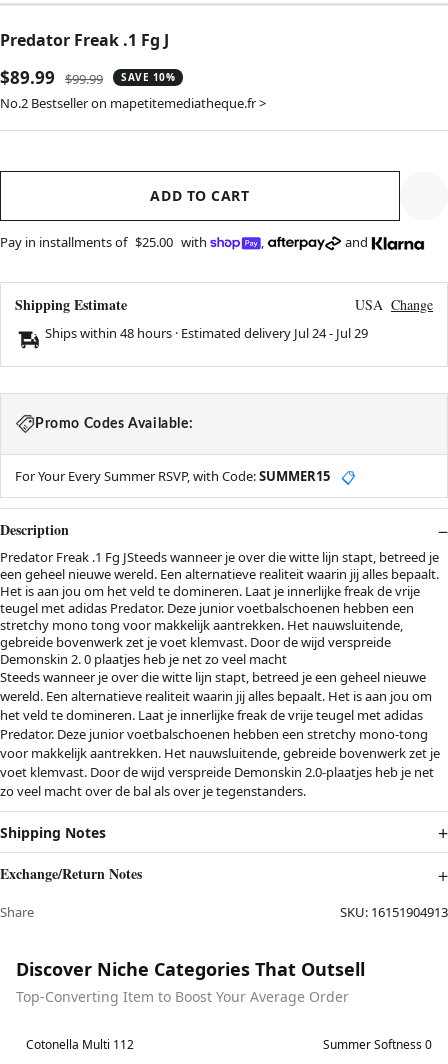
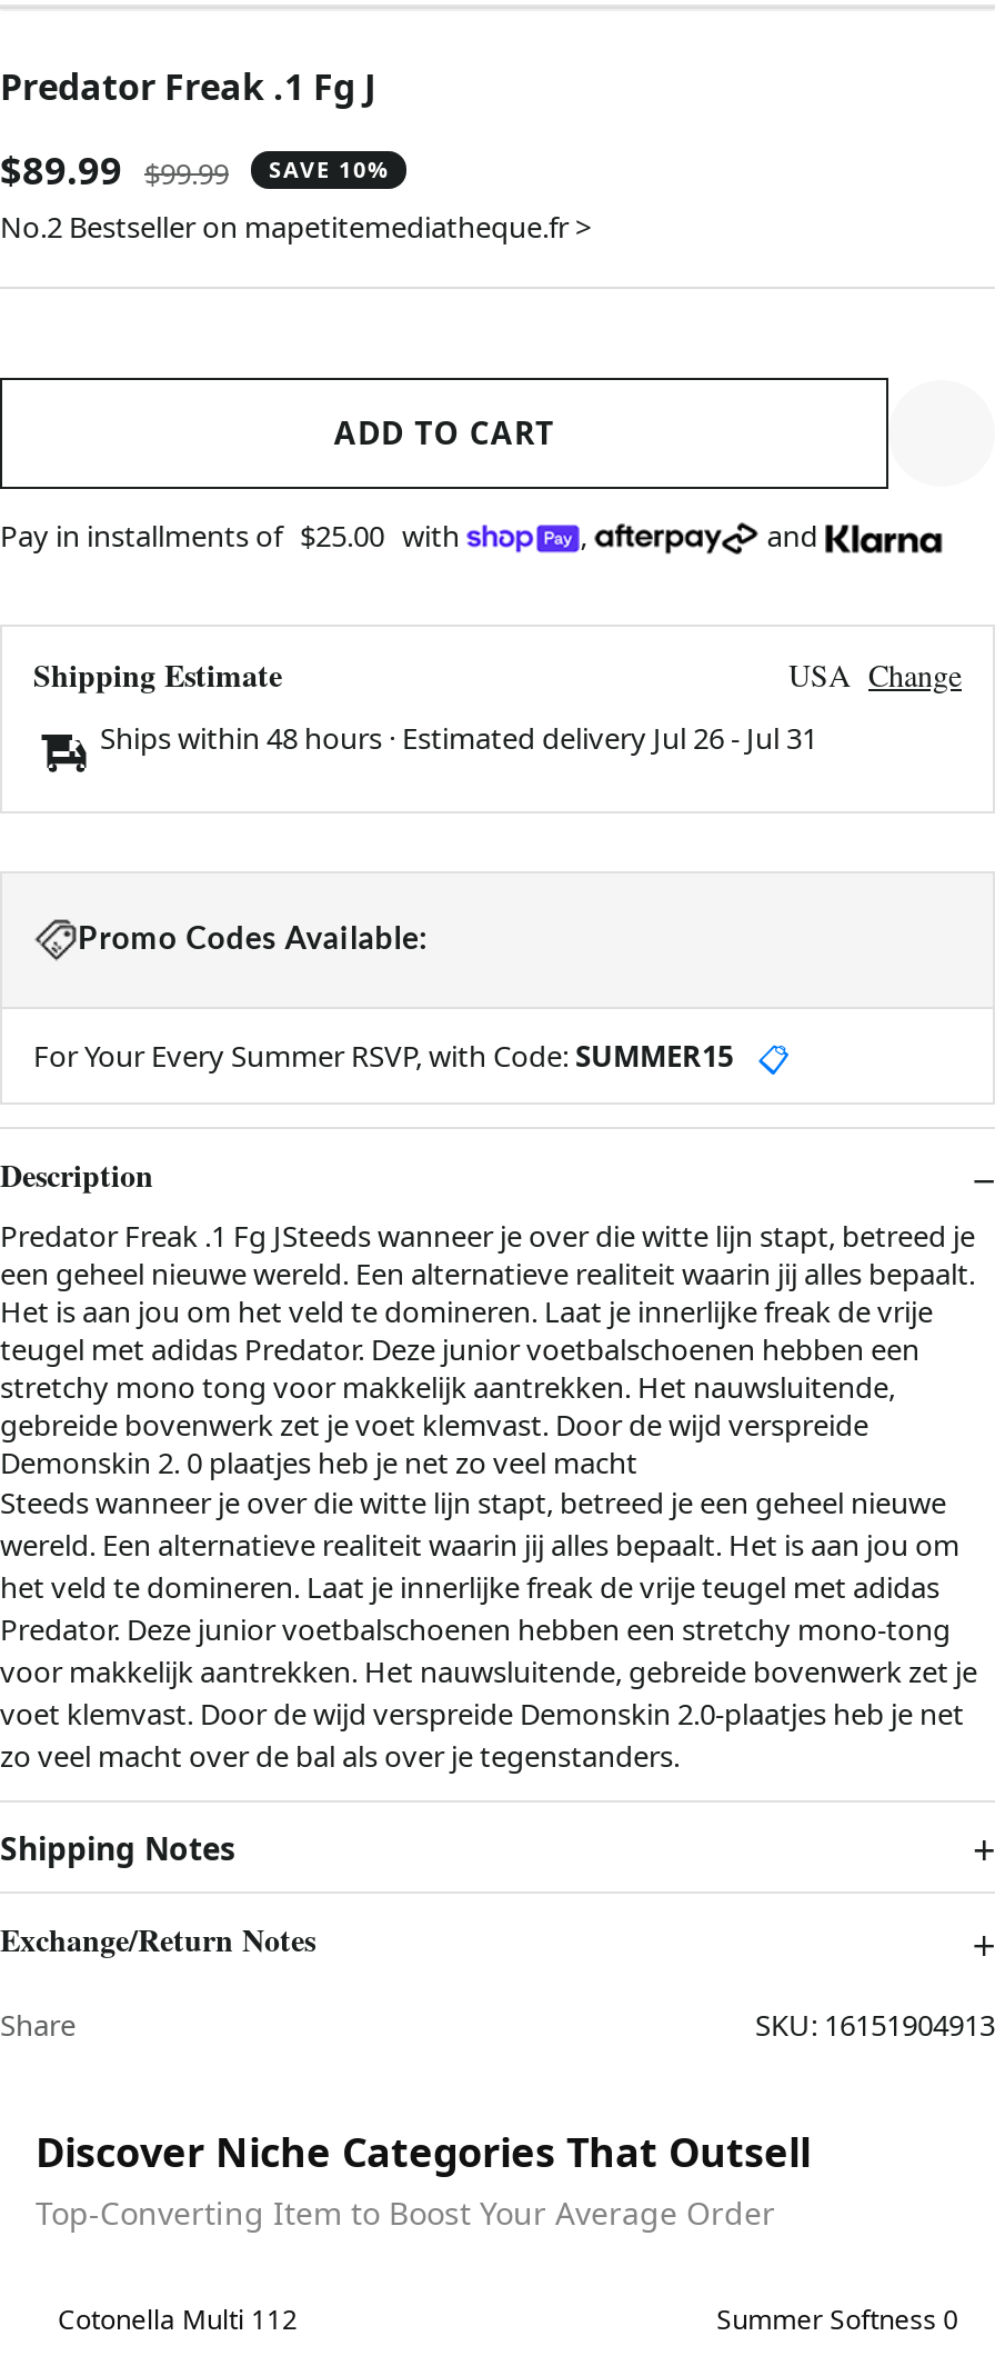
[45,324,368,342] Ships within 48 hours · Estimated delivery Jul 24 - Jul 29 -> [100,719,817,759] Ships within 48 hours · Estimated delivery Jul 26 - Jul 31

